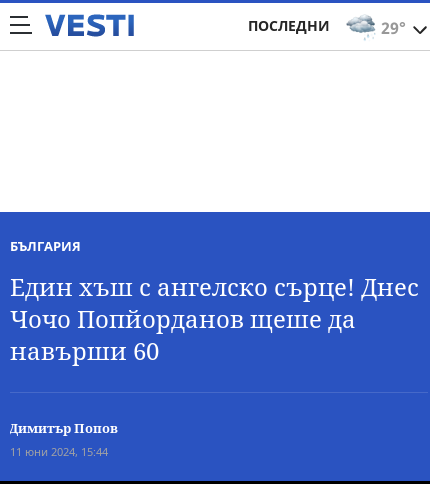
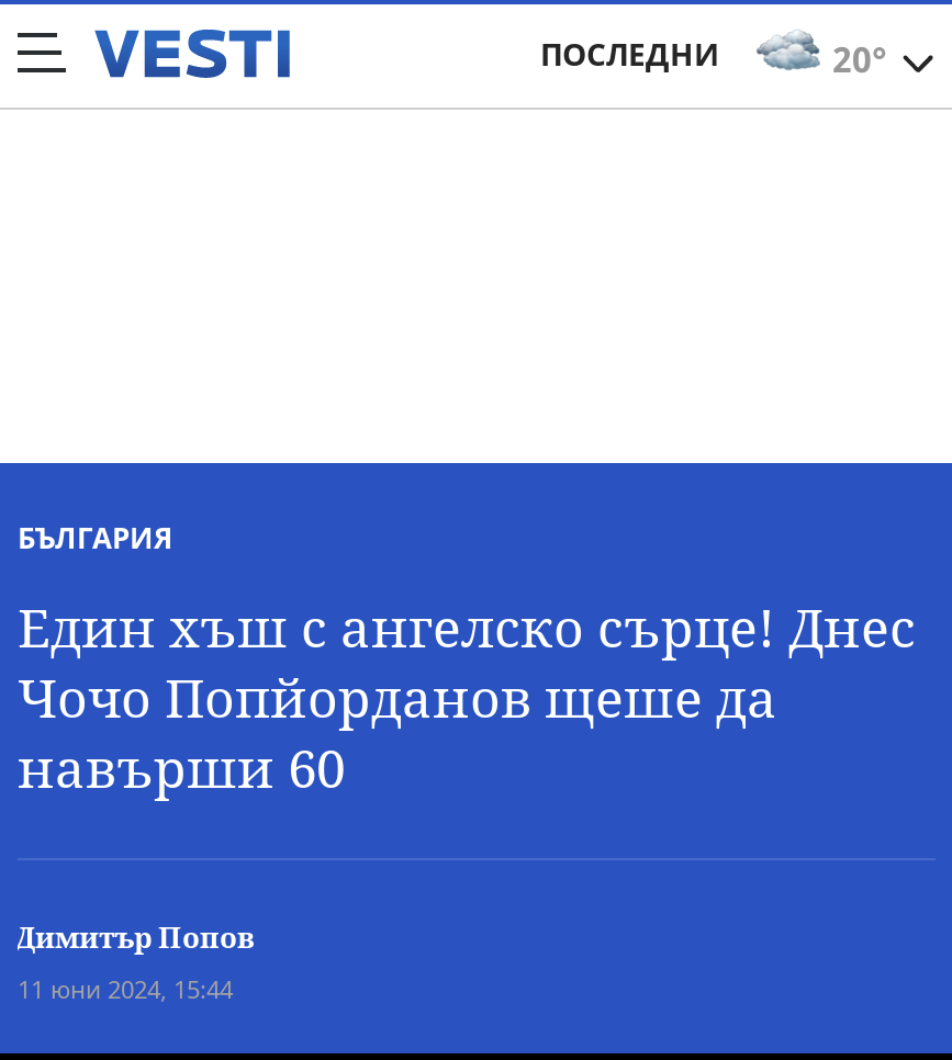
[381,17,406,39] 29° -> [832,35,887,83] 20°

